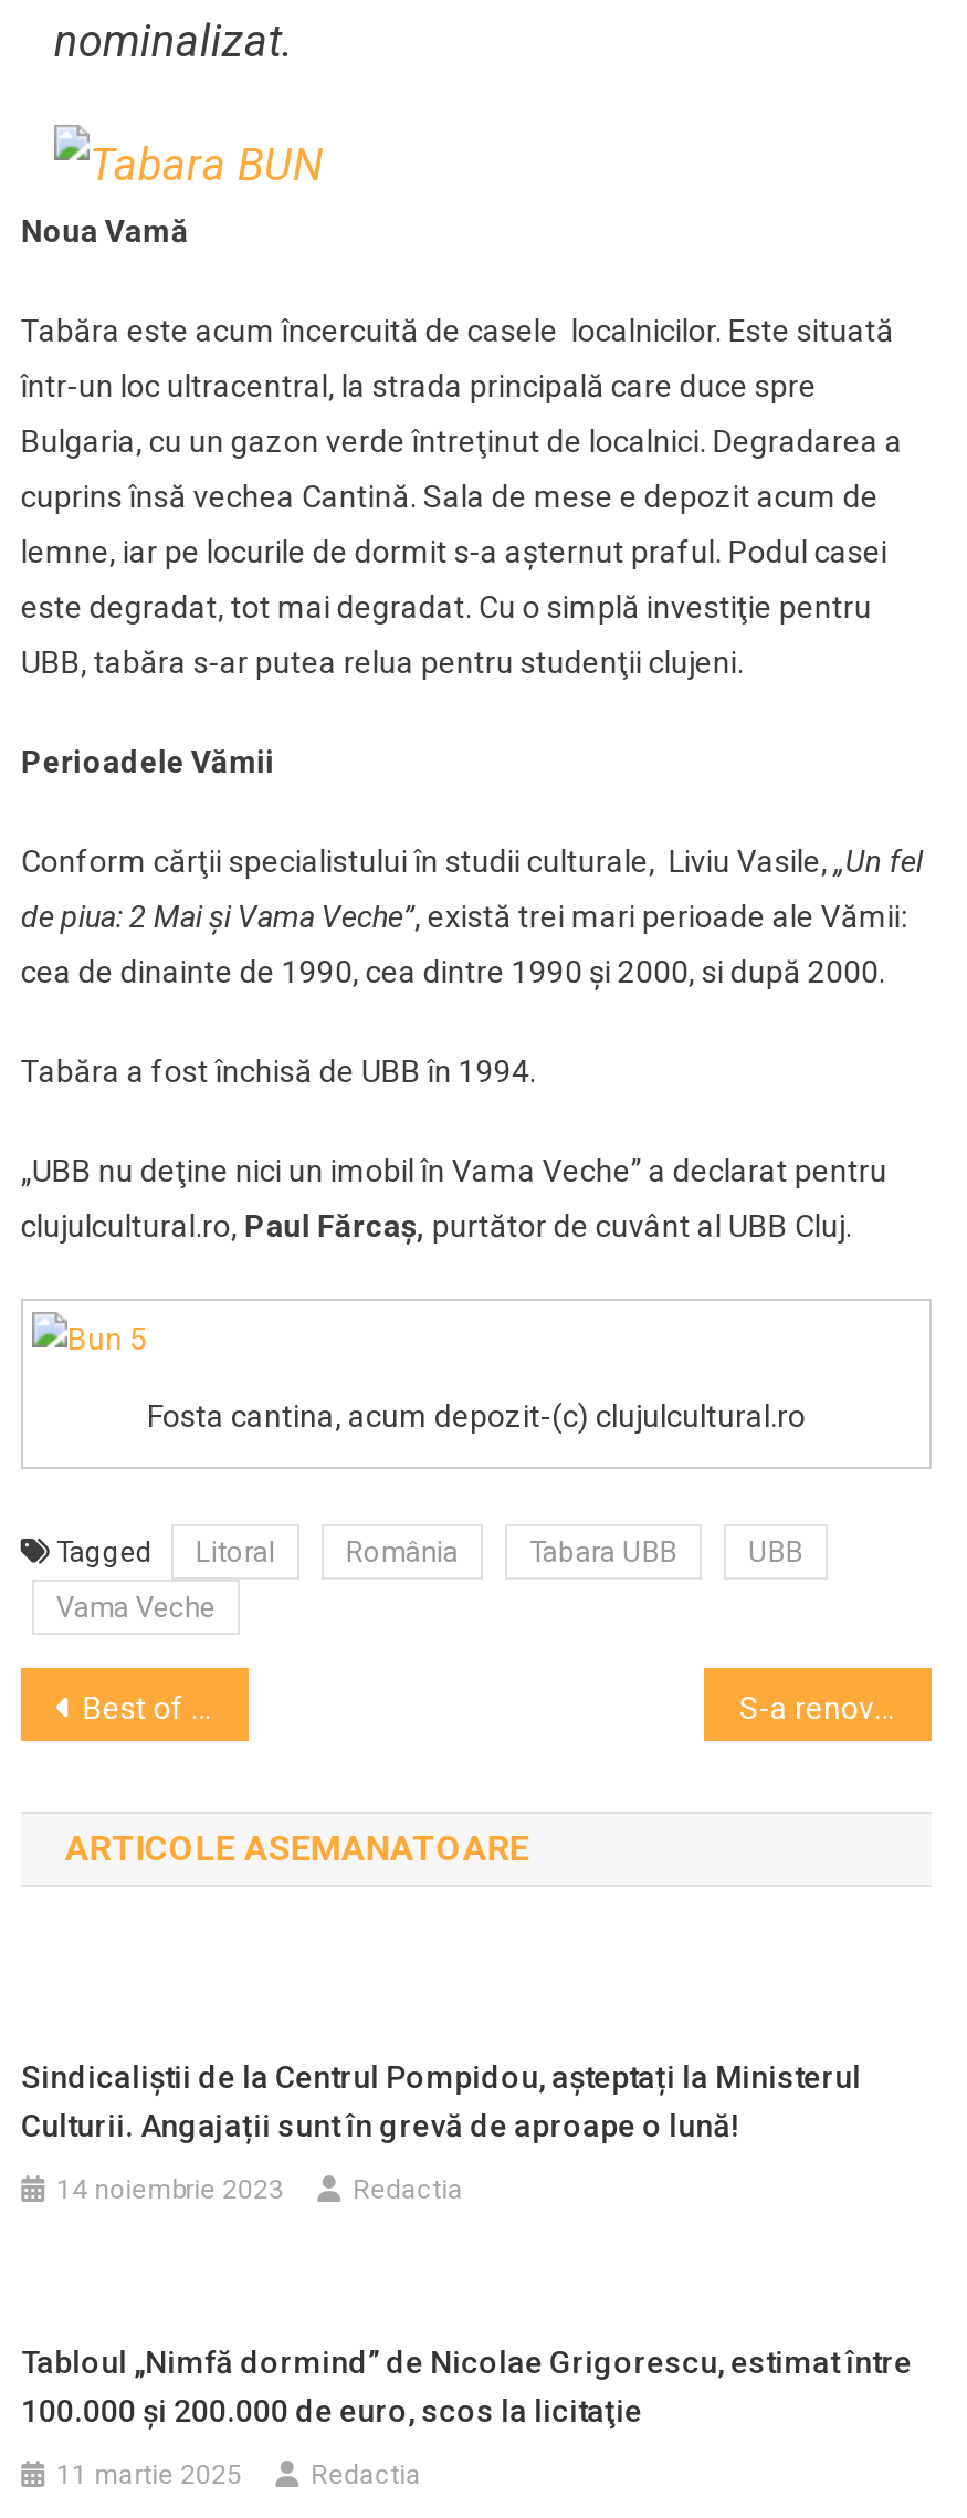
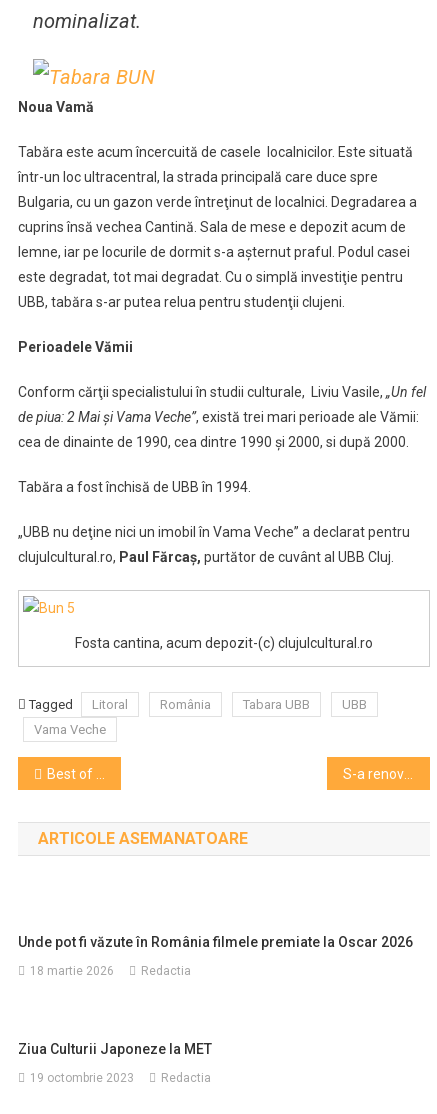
[21,2058,861,2142] Sindicaliștii de la Centrul Pompidou, așteptați la Ministerul | Culturii. Angajații sunt în grevă de aproape o lună! -> [18,934,413,950] Unde pot fi văzute în România filmele premiate la Oscar 2026
[57,2173,284,2204] 14 noiembrie 2023 -> [30,964,114,978] 18 martie 2026
[21,2344,912,2428] Tabloul „Nimfă dormind” de Nicolae Grigorescu, estimat între | 100.000 şi 200.000 de euro, scos la licitaţie -> [18,1041,212,1057] Ziua Culturii Japoneze la MET
[57,2459,242,2489] 11 martie 2025 -> [30,1071,134,1085] 19 octombrie 2023

